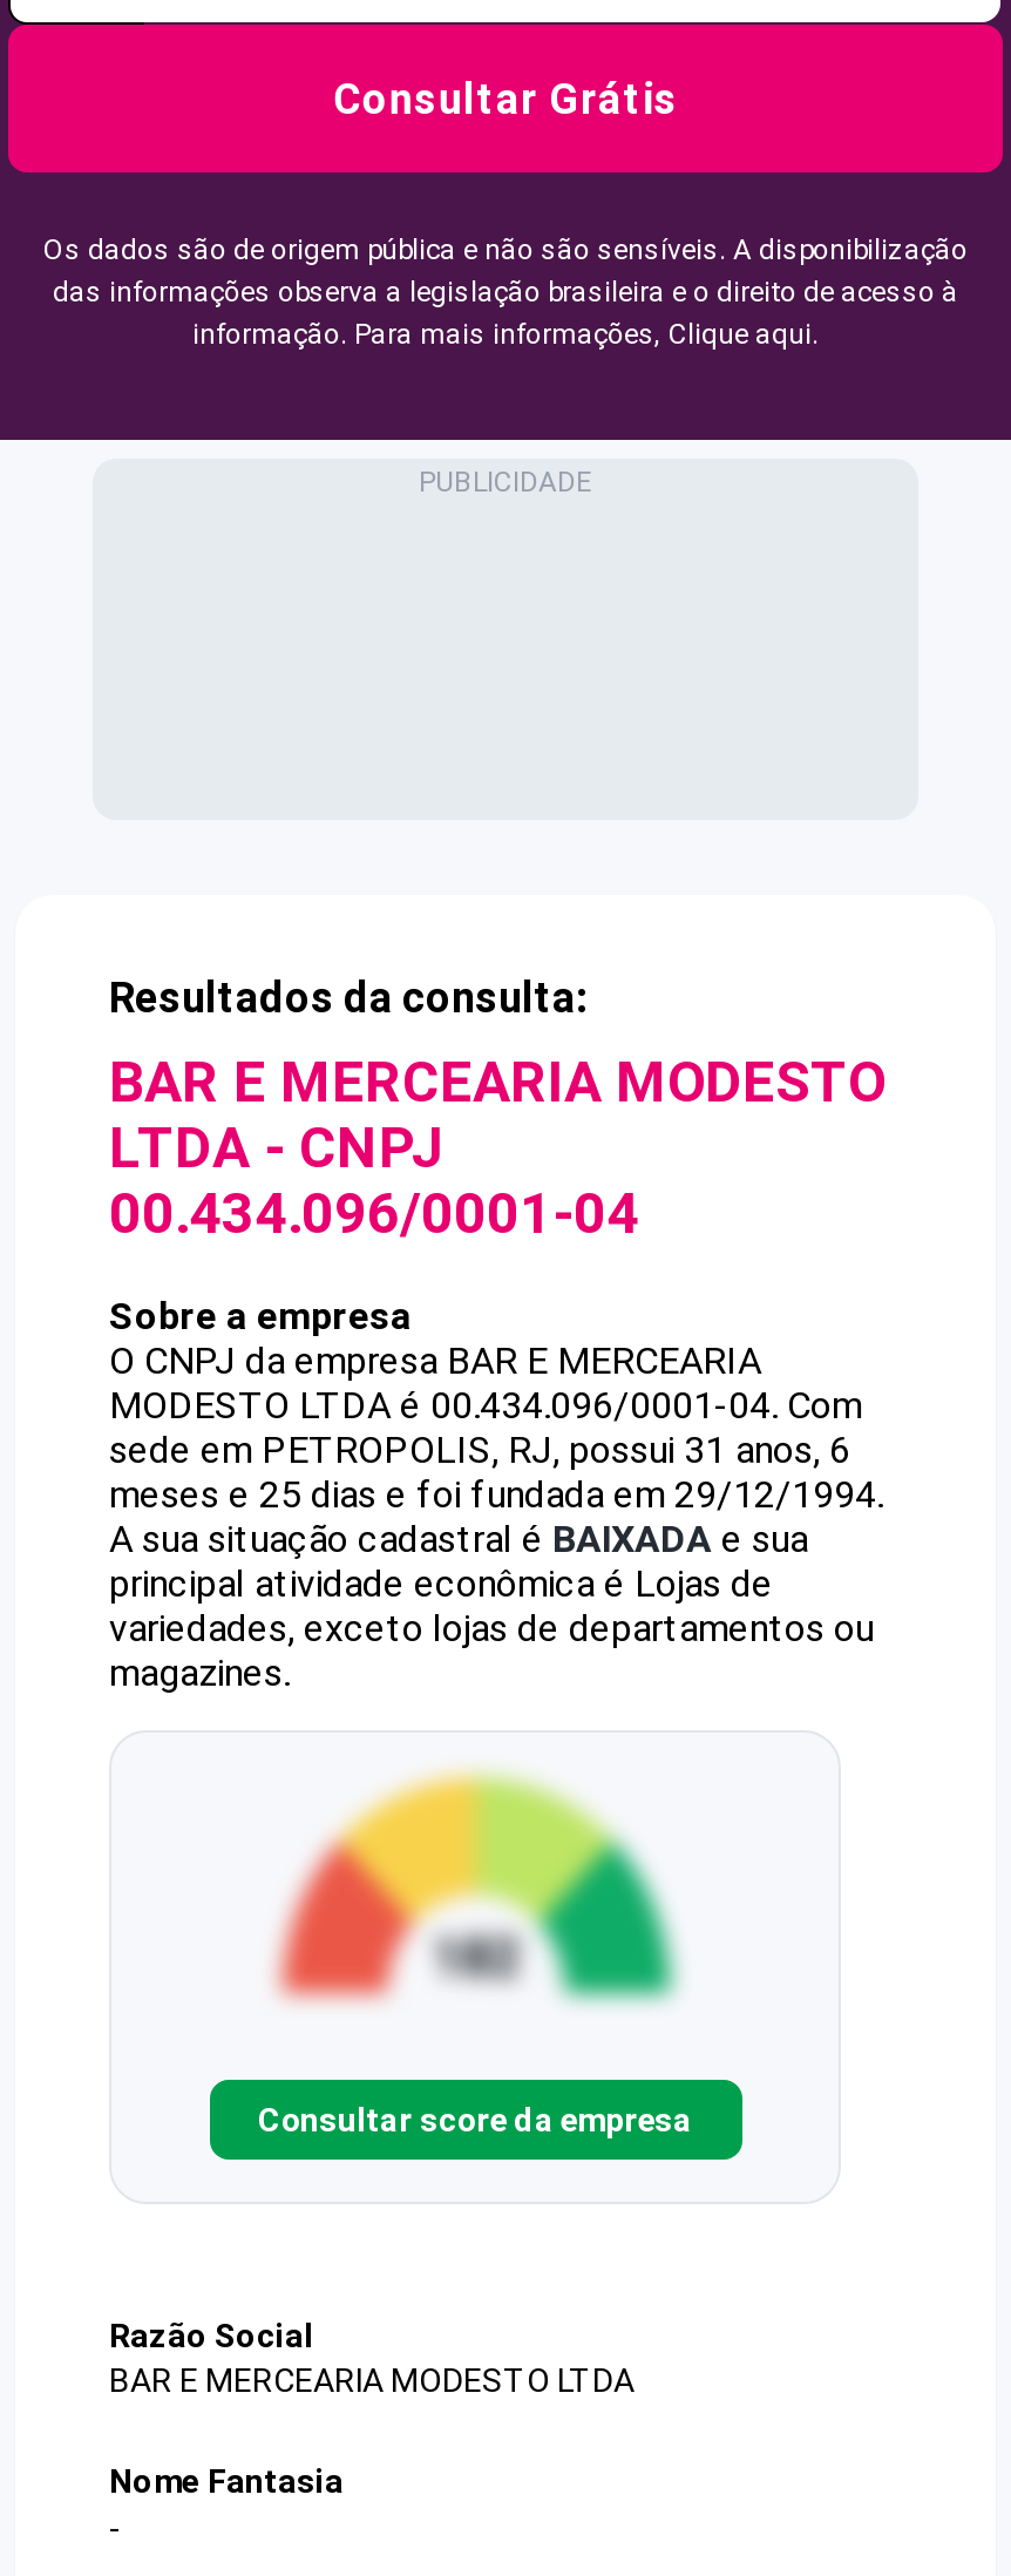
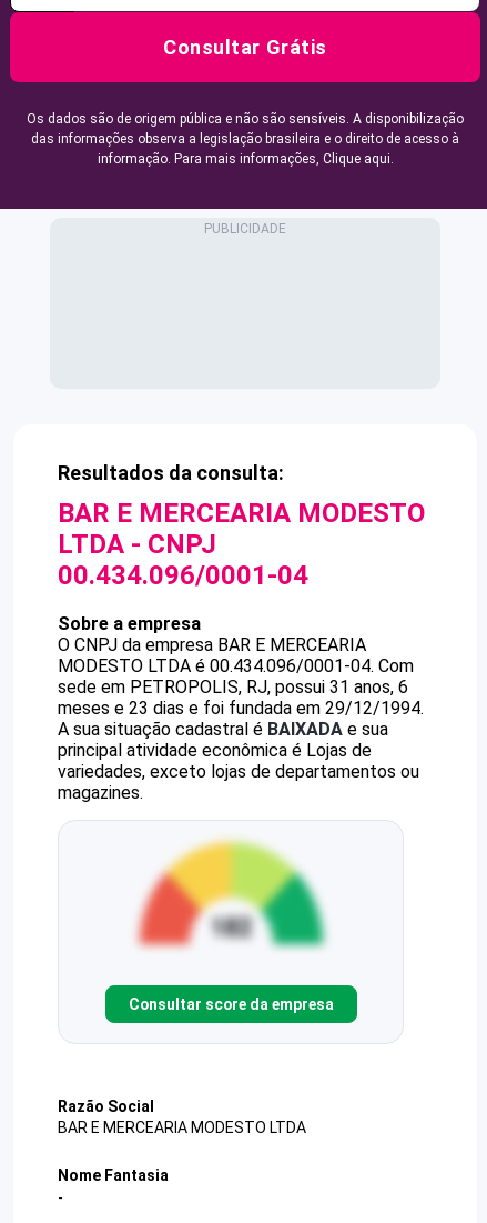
[109,1472,883,1517] meses e 25 dias e foi fundada em 29/12/1994. -> [58,698,424,719] meses e 23 dias e foi fundada em 29/12/1994.

